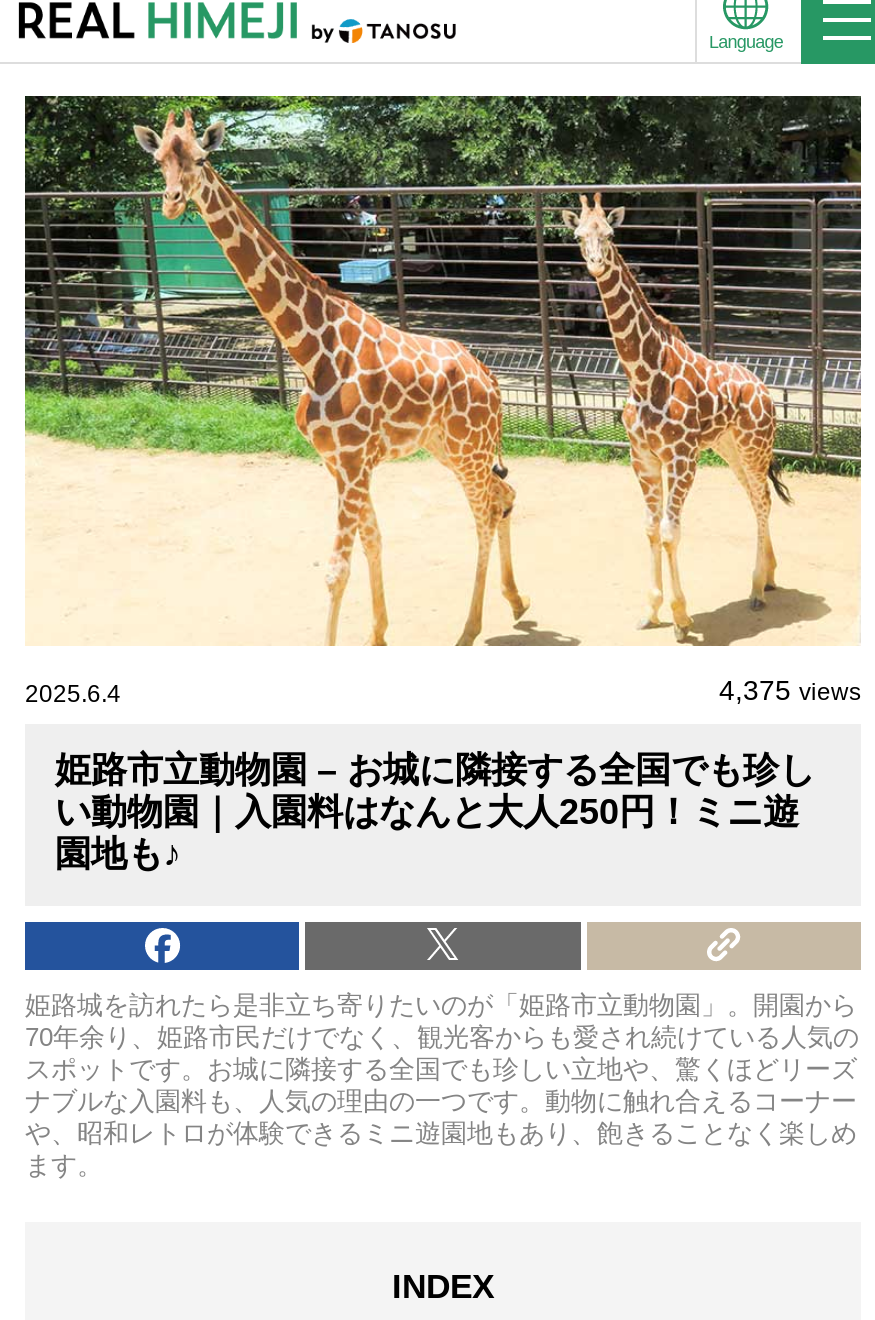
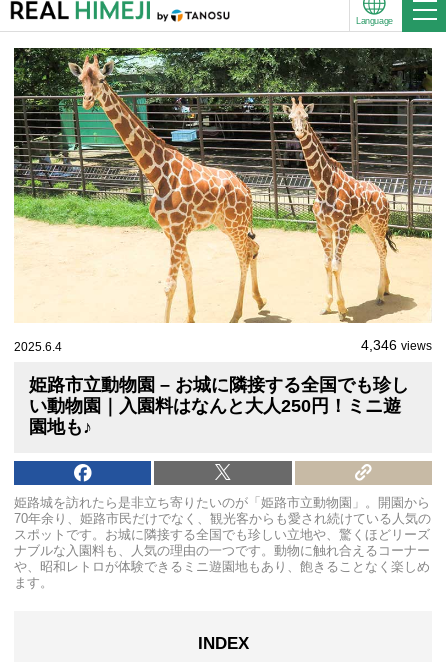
[719,674,861,706] 4,375 views -> [361,337,432,353] 4,346 views

